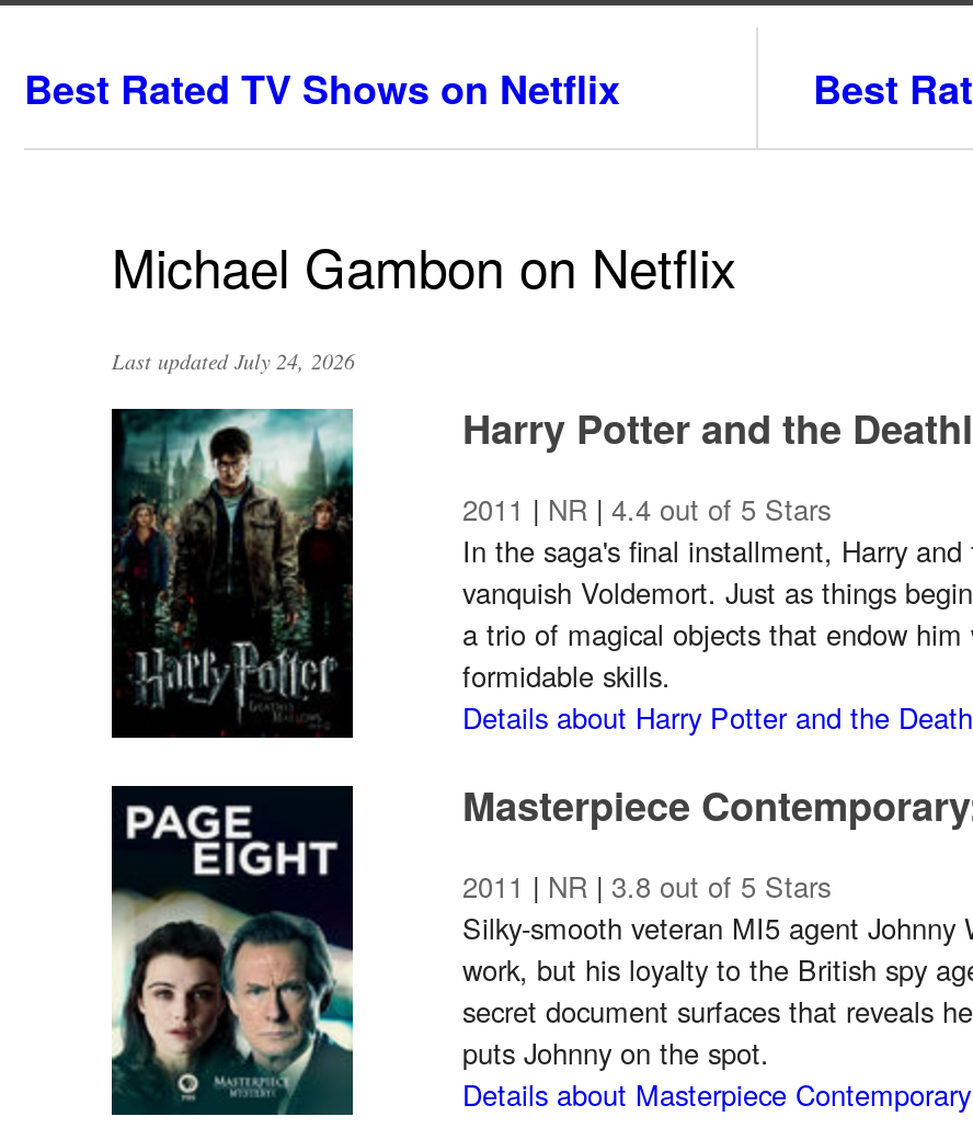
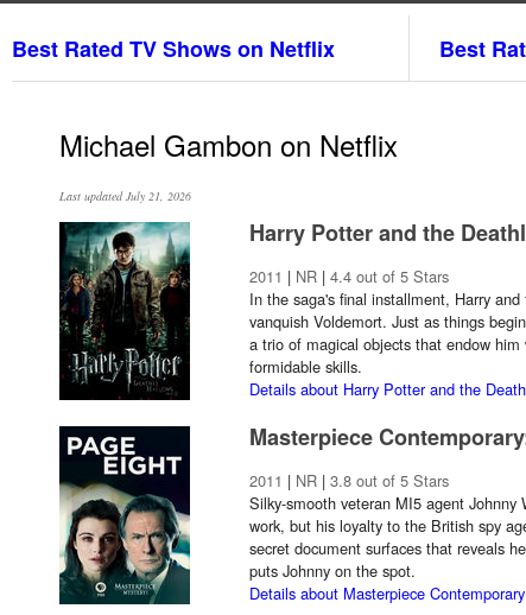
[112,345,355,376] Last updated July 24, 2026 -> [59,188,191,204] Last updated July 21, 2026

